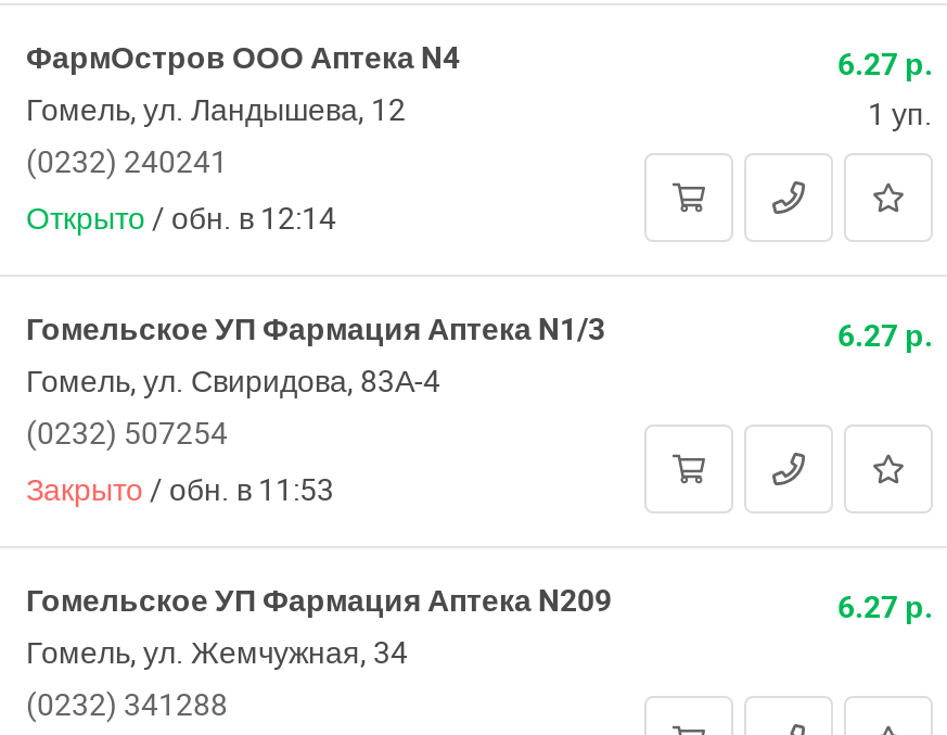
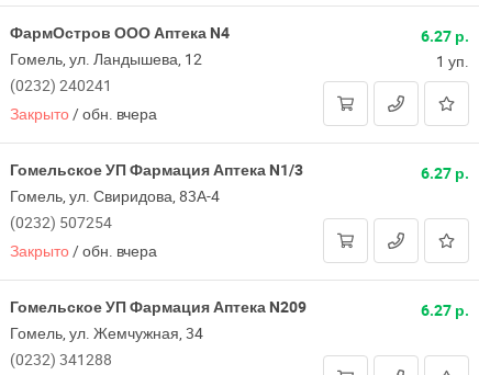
[26,196,336,237] Открыто / обн. в 12:14 -> [10,103,157,124] Закрыто / обн. вчера
[26,467,334,509] Закрыто / обн. в 11:53 -> [10,240,157,261] Закрыто / обн. вчера

